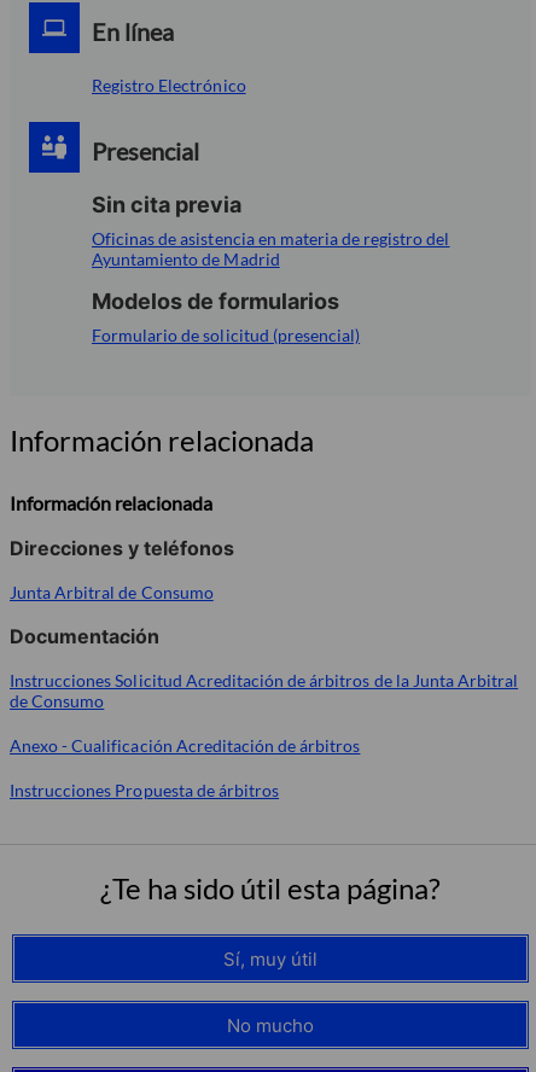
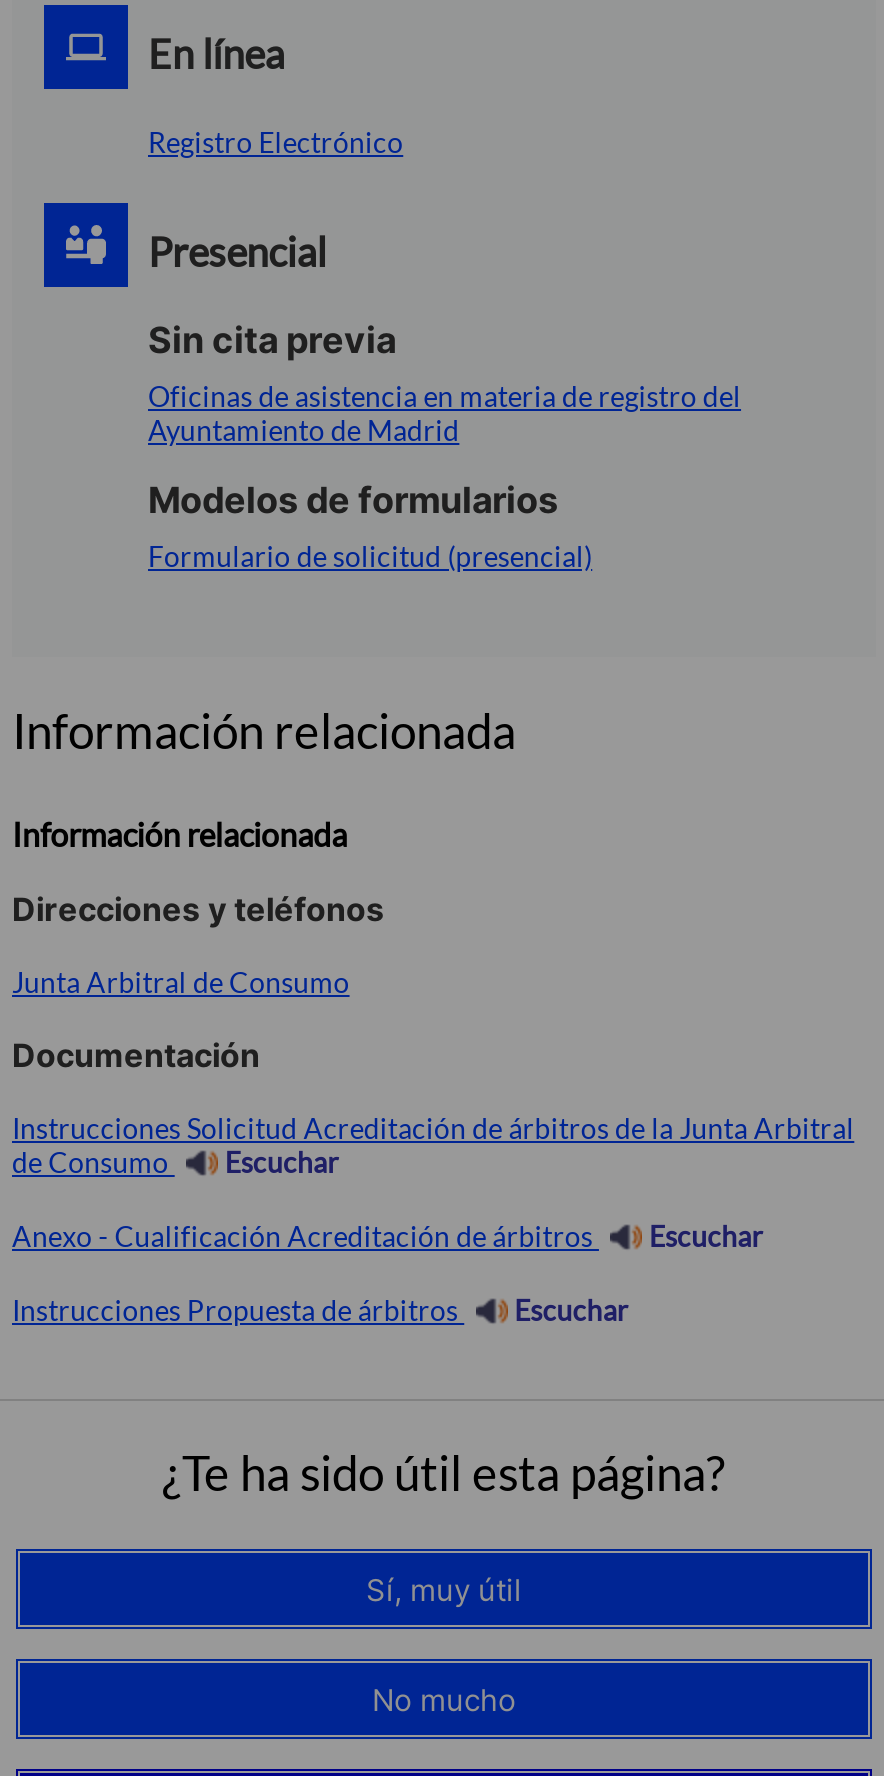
none -> [219,1146,339,1180] Escuchar
none -> [643,1220,764,1254] Escuchar
none -> [508,1294,629,1328] Escuchar

